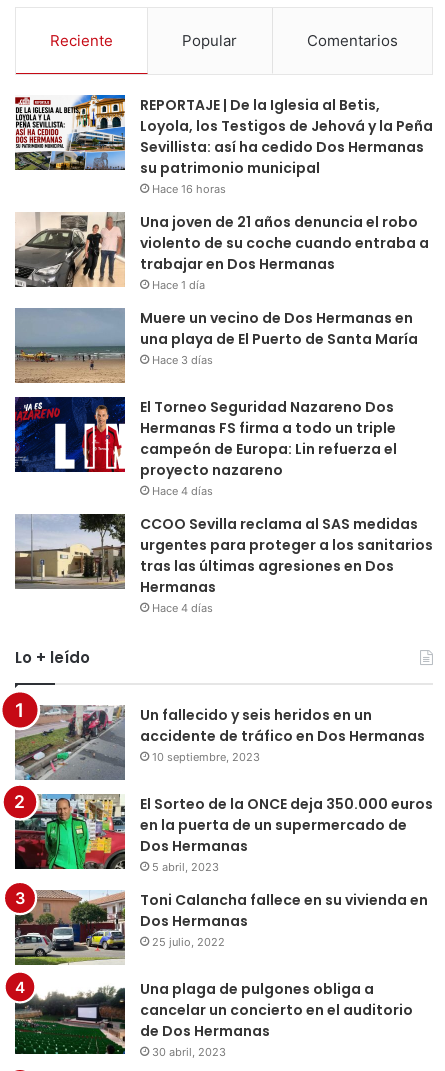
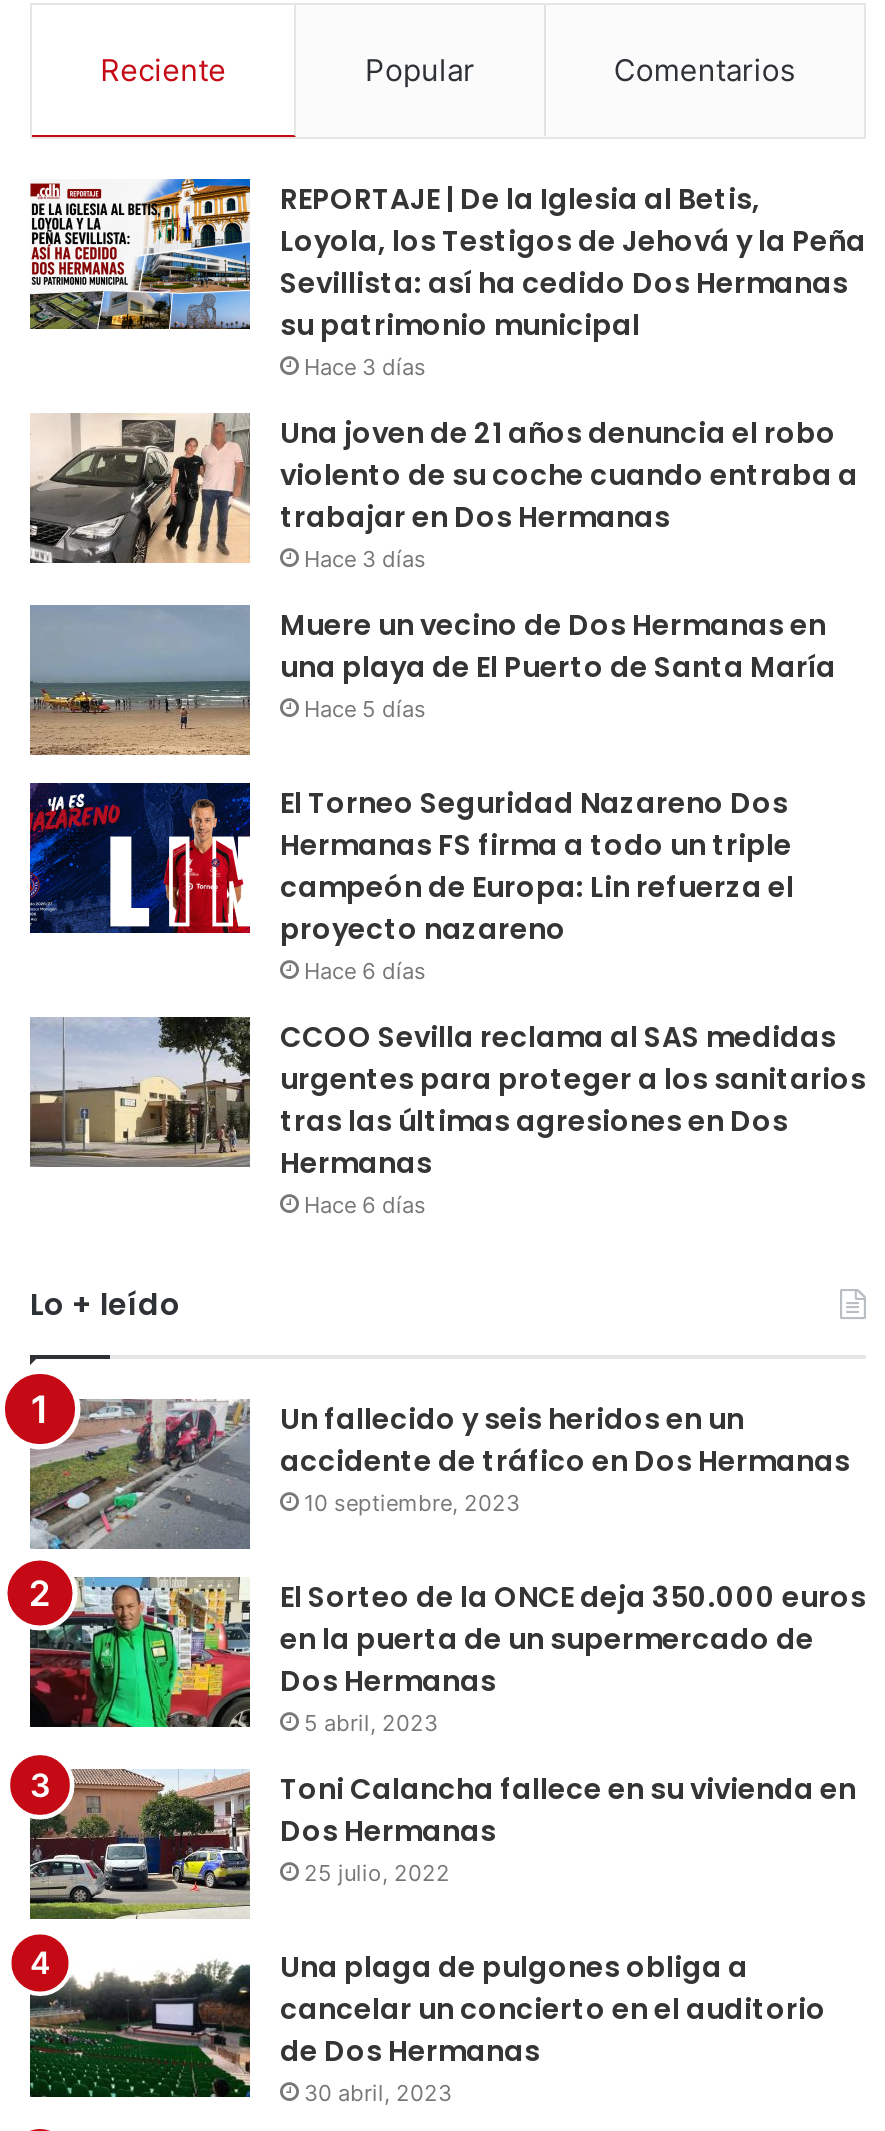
[152,182,226,196] Hace 16 horas -> [304,353,426,381] Hace 3 días
[152,278,205,292] Hace 1 día -> [304,545,426,573] Hace 3 días
[152,353,213,367] Hace 3 días -> [304,695,426,723] Hace 5 días
[152,484,213,498] Hace 4 días -> [304,957,426,985] Hace 6 días
[152,601,213,615] Hace 4 días -> [304,1191,426,1219] Hace 6 días

